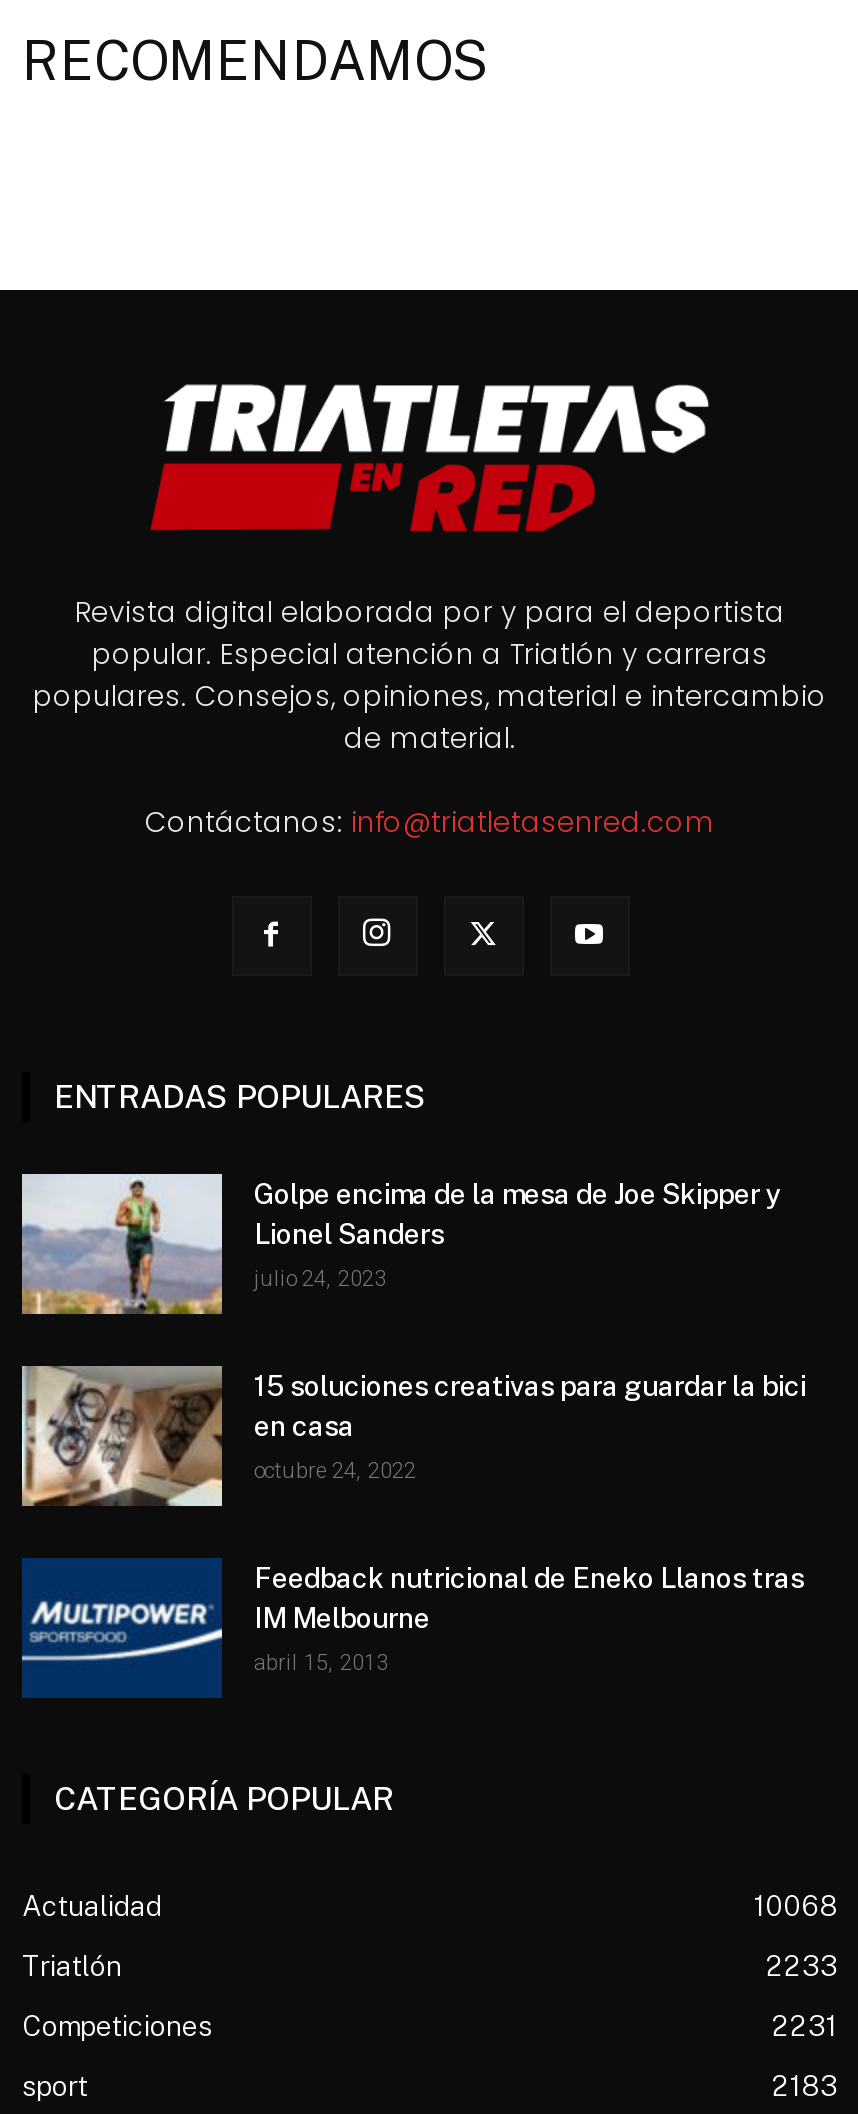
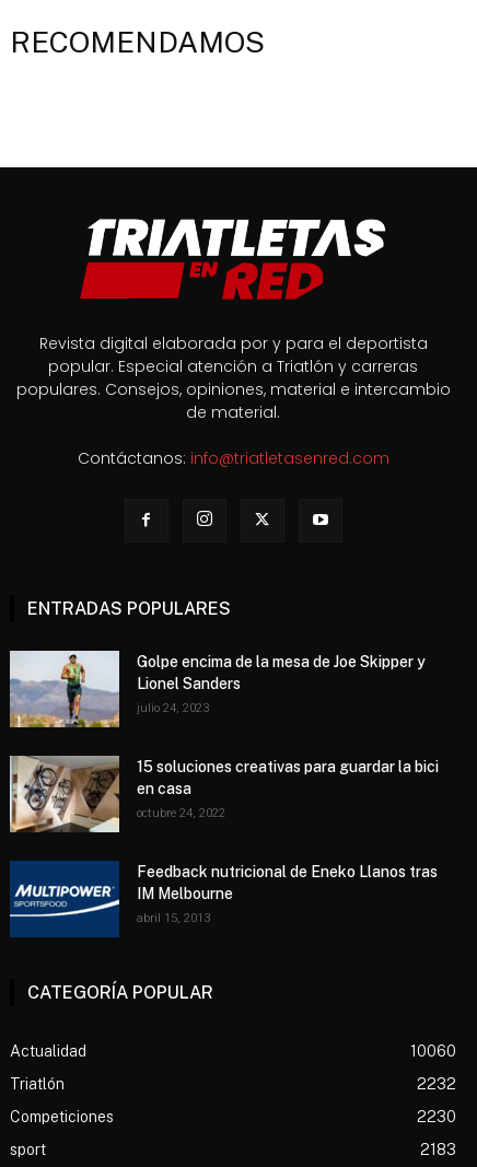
[754,1890,838,1922] 10068 -> [410,1043,456,1060] 10060
[766,1950,838,1982] 2233 -> [417,1075,456,1093] 2232
[772,2010,838,2042] 2231 -> [417,1108,456,1126] 2230

